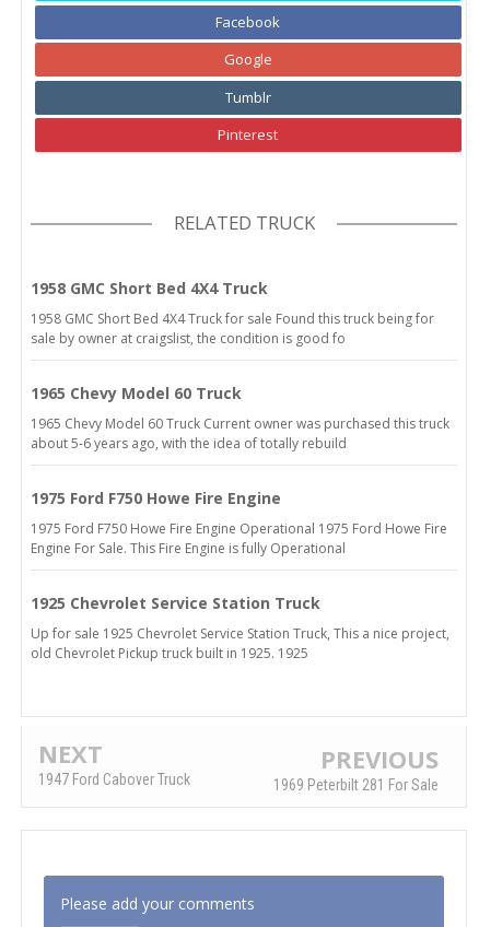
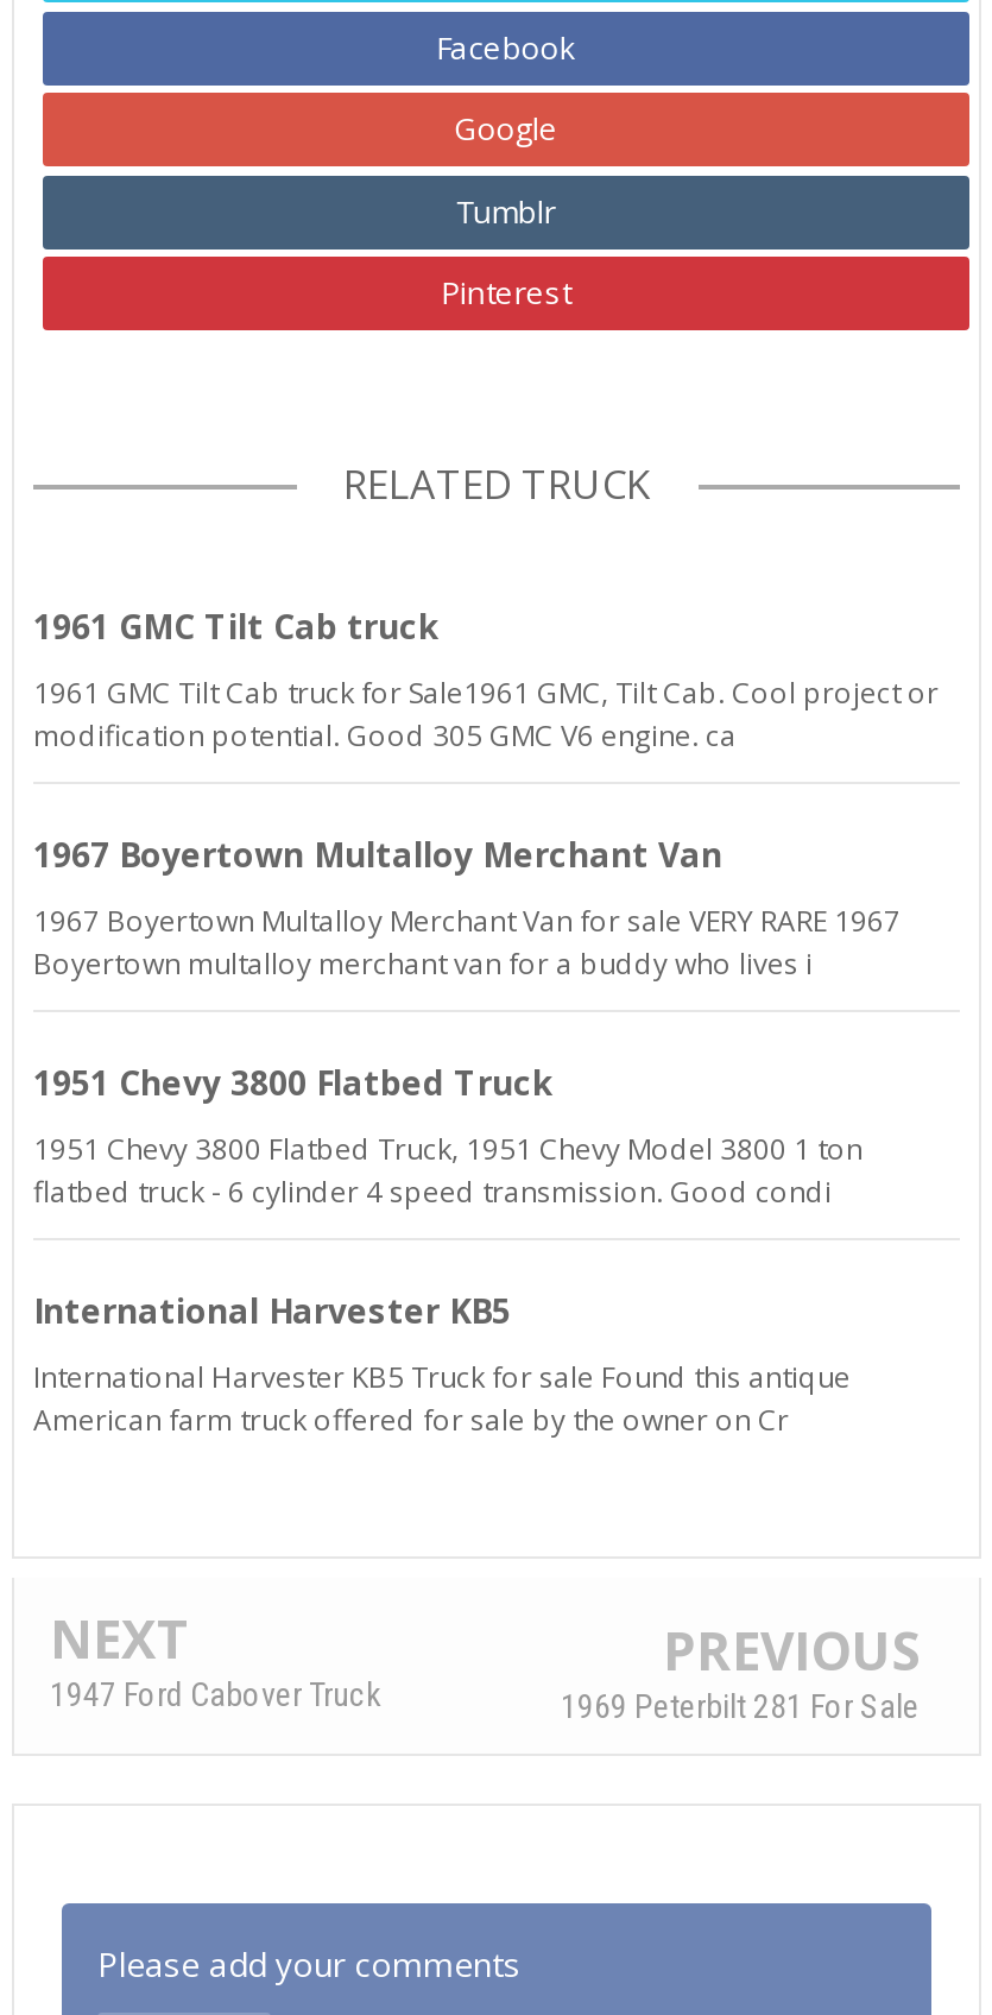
[31,278,268,298] 1958 GMC Short Bed 4X4 Truck -> [33,604,440,649] 1961 GMC Tilt Cab truck
[31,309,434,348] 1958 GMC Short Bed 4X4 Truck for sale Found this truck being for | sale by owner at craigslist, the condition is good fo -> [33,672,939,756] 1961 GMC Tilt Cab truck for Sale1961 GMC, Tilt Cab. Cool project or | modification potential. Good 305 GMC V6 engine. ca
[31,383,242,403] 1965 Chevy Model 60 Truck -> [33,832,722,877] 1967 Boyertown Multalloy Merchant Van
[31,414,449,453] 1965 Chevy Model 60 Truck Current owner was purchased this truck | about 5-6 years ago, with the idea of totally rebuild -> [33,901,901,984] 1967 Boyertown Multalloy Merchant Van for sale VERY RARE 1967 | Boyertown multalloy merchant van for a buddy who lives i
[31,488,281,508] 1975 Ford F750 Howe Fire Engine -> [33,1060,554,1105] 1951 Chevy 3800 Flatbed Truck
[31,519,447,558] 1975 Ford F750 Howe Fire Engine Operational 1975 Ford Howe Fire | Engine For Sale. This Fire Engine is fully Operational -> [33,1129,863,1212] 1951 Chevy 3800 Flatbed Truck, 1951 Chevy Model 3800 1 ton | flatbed truck - 6 cylinder 4 speed transmission. Good condi
[31,592,320,613] 1925 Chevrolet Service Station Truck -> [33,1288,511,1333] International Harvester KB5
[31,624,449,662] Up for sale 1925 Chevrolet Service Station Truck, This a nice project, | old Chevrolet Pickup truck built in 1925. 1925 -> [33,1357,851,1440] International Harvester KB5 Truck for sale Found this antique | American farm truck offered for sale by the owner on Cr

